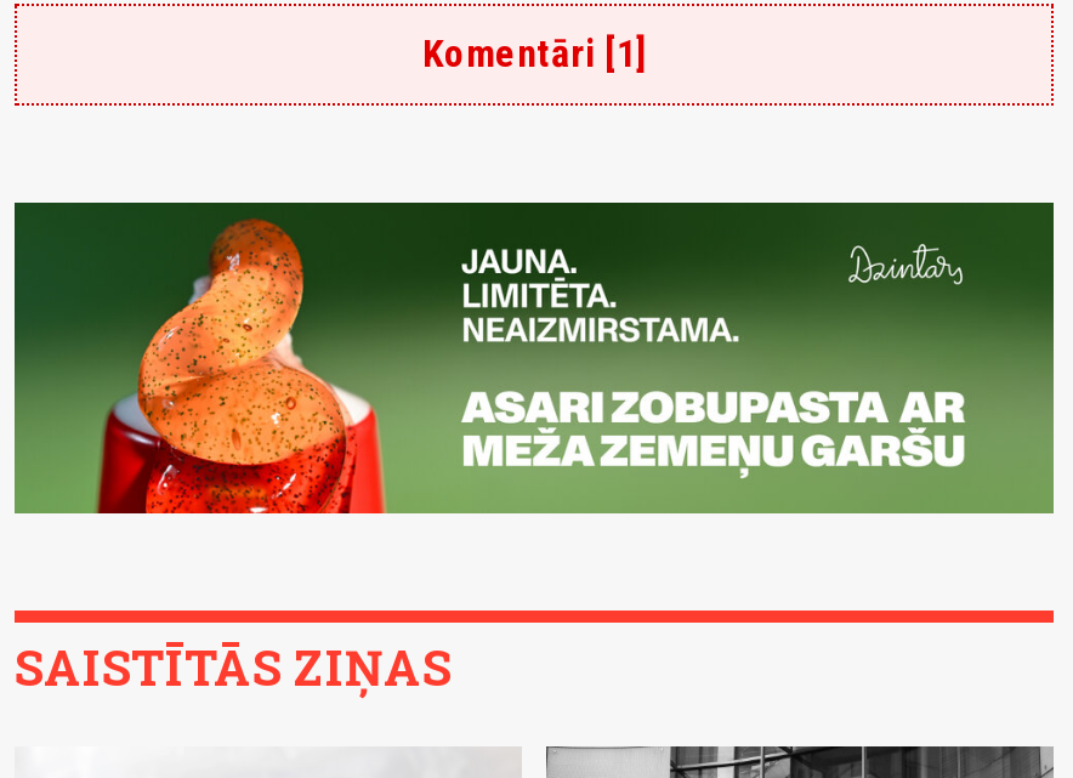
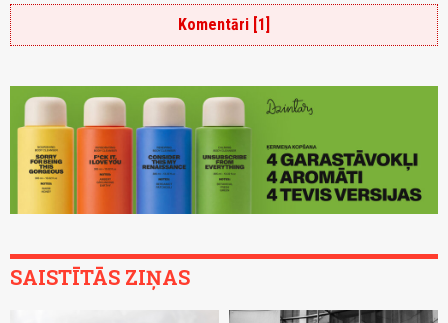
[12,200,1056,516] [image] -> [9,85,439,215] [image]

